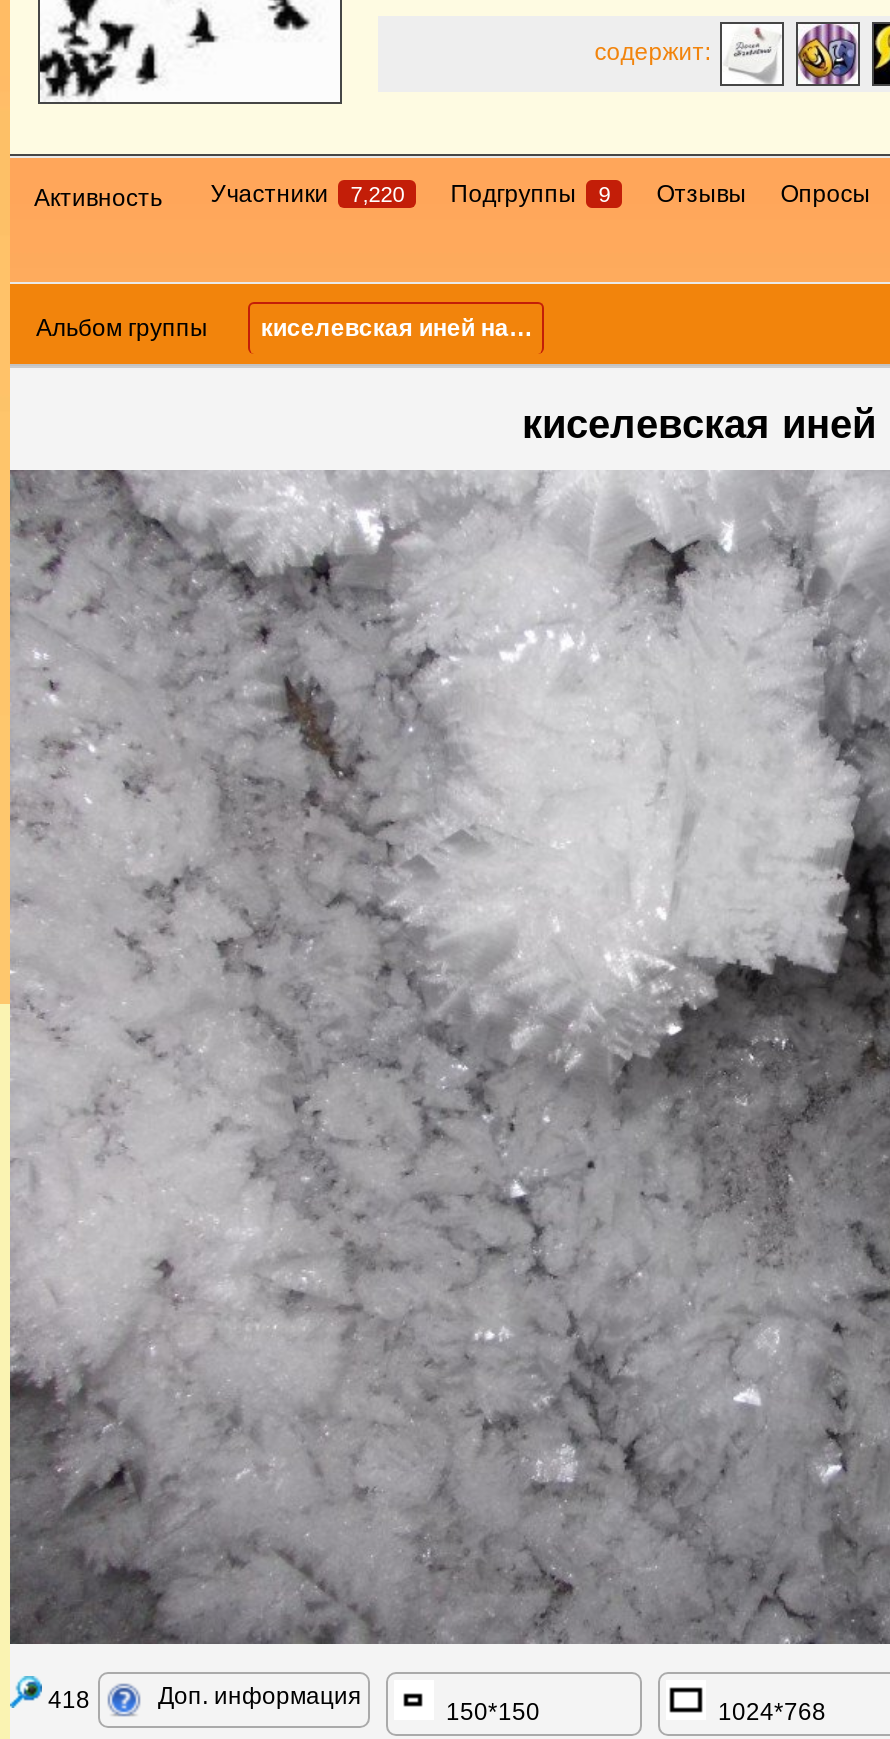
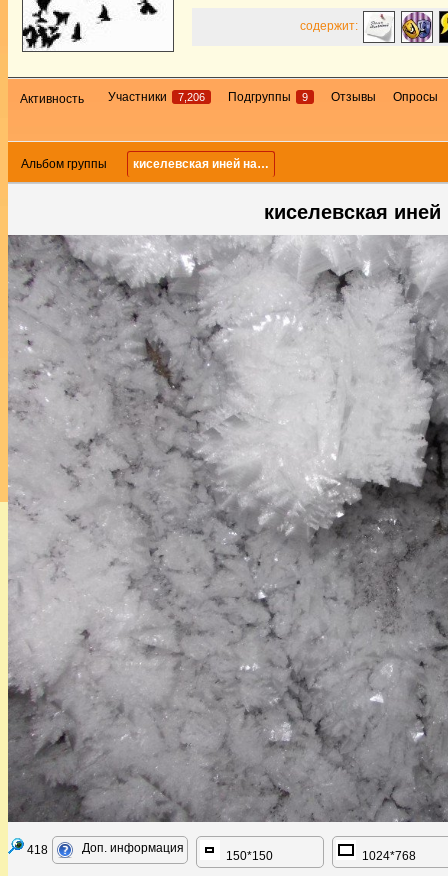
[34,180,870,212] Активность Участники 7,220 Подгруппы 9 Отзывы Опросы -> [20,90,438,106] Активность Участники 7,206 Подгруппы 9 Отзывы Опросы

